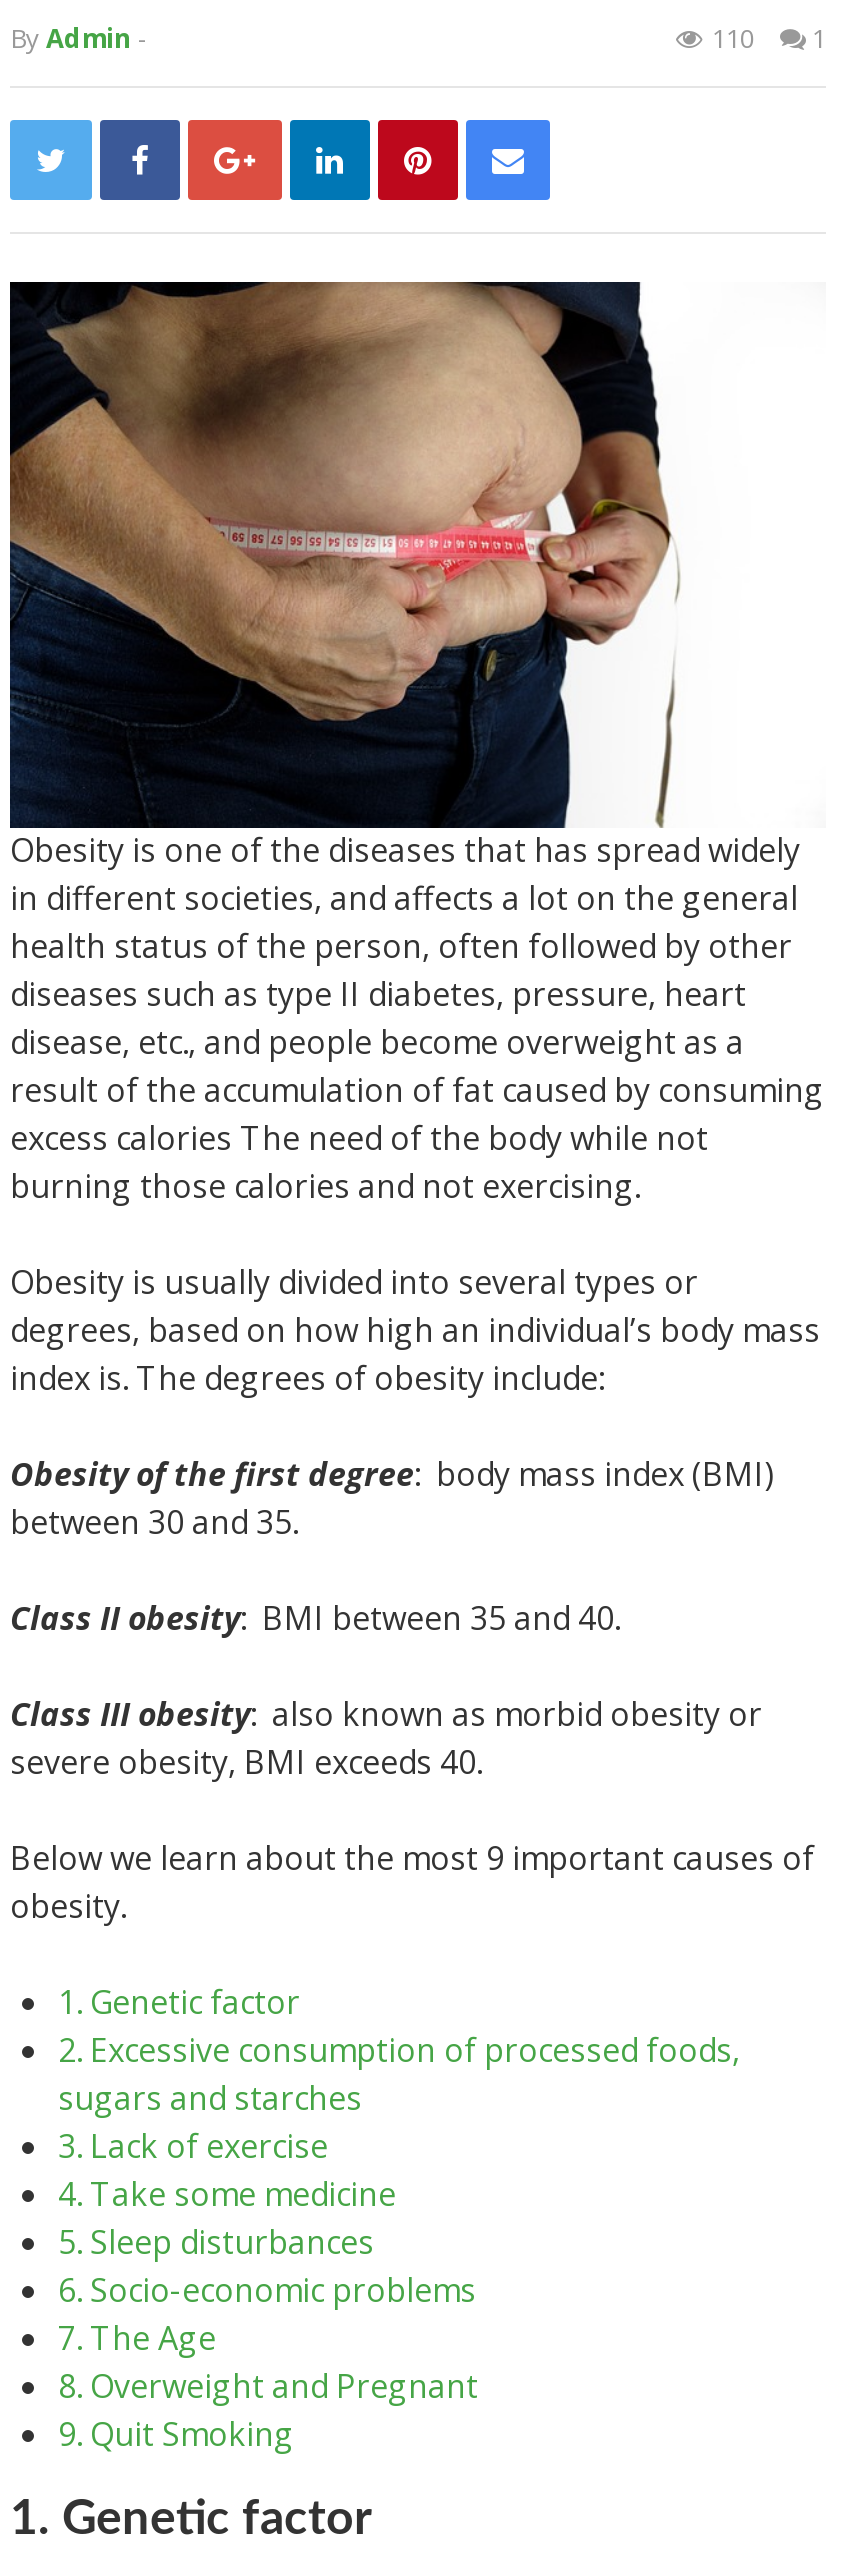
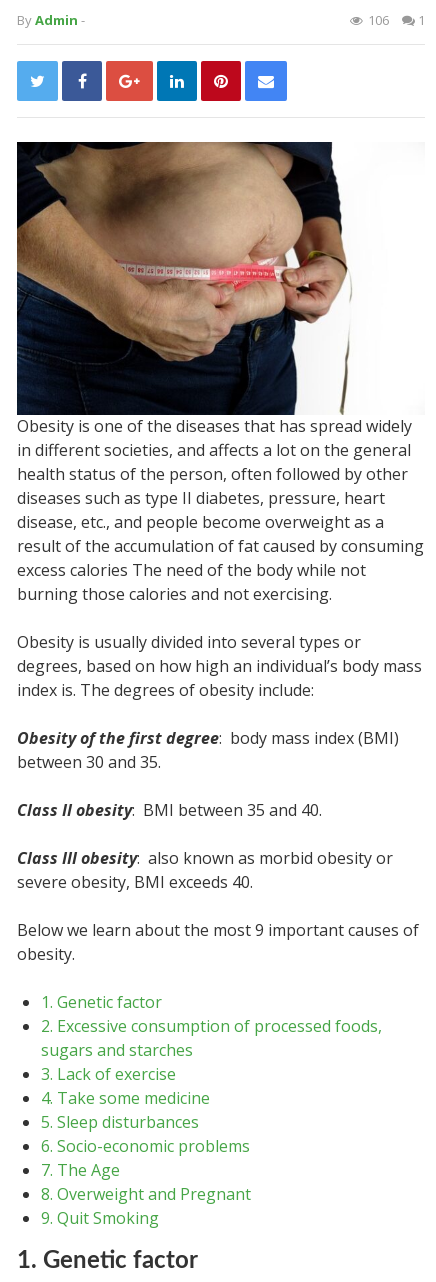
[712,21,826,57] 110 1 -> [368,11,425,29] 106 1

